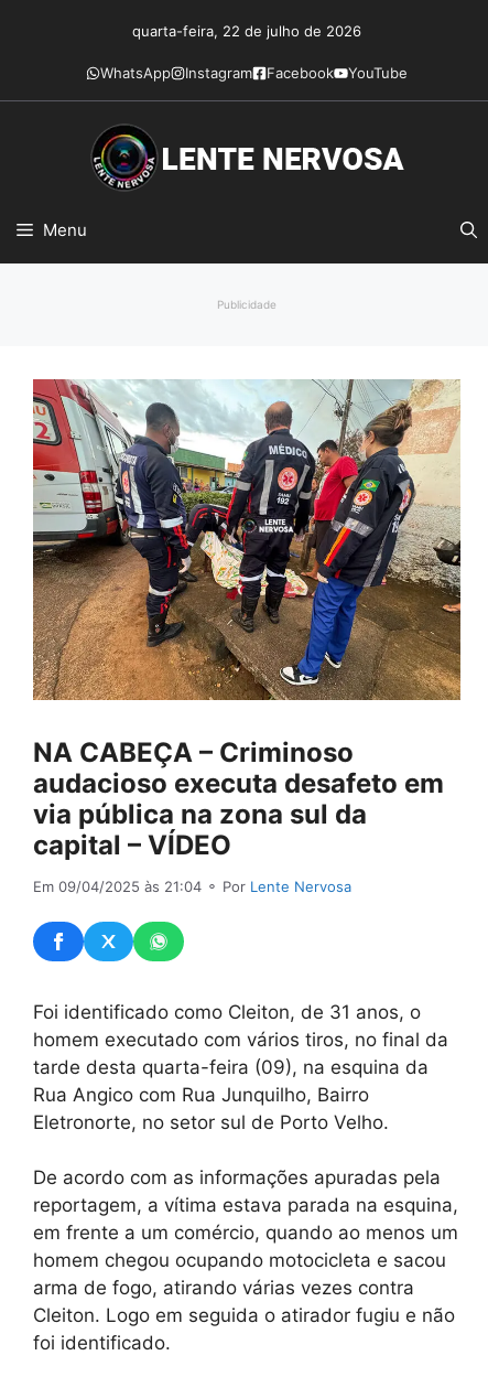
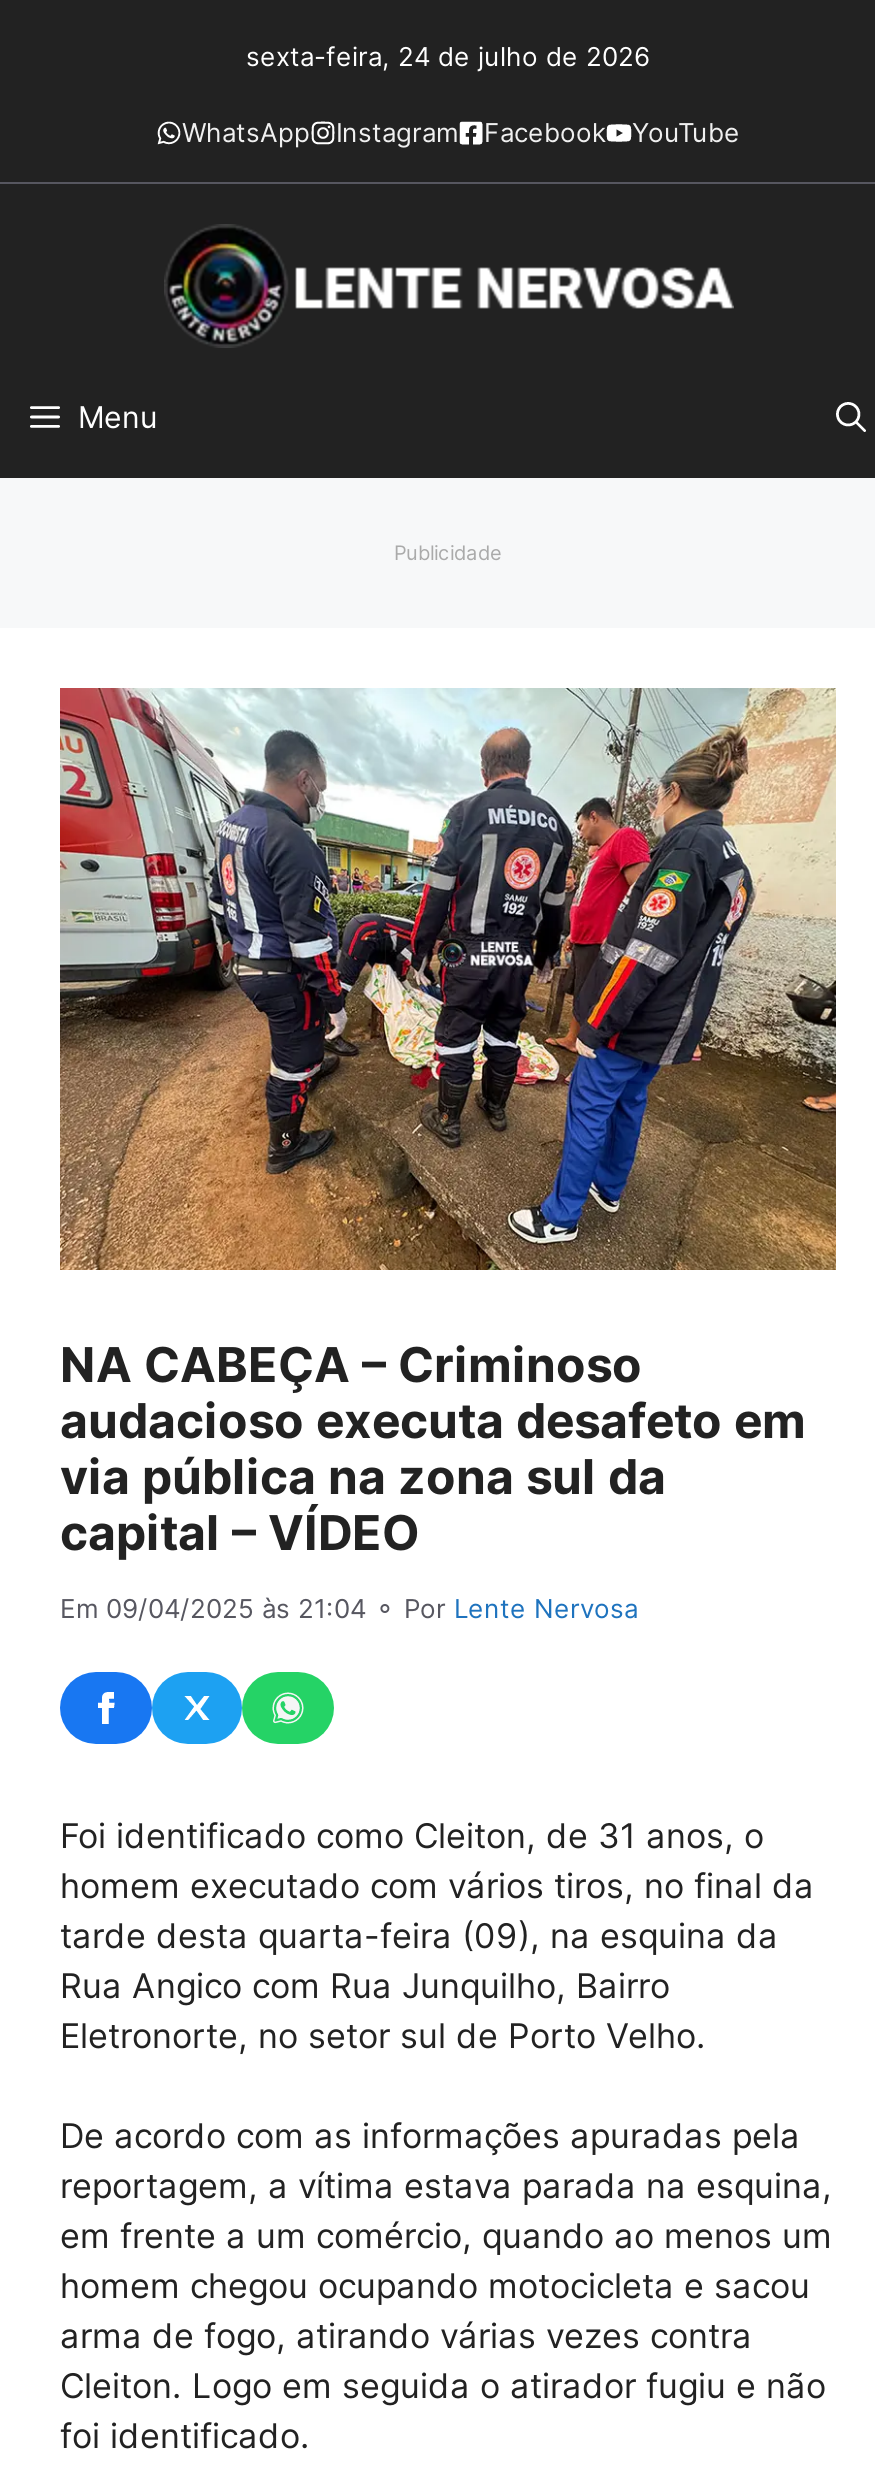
[132,22,361,40] quarta-feira, 22 de julho de 2026 -> [246,40,650,72] sexta-feira, 24 de julho de 2026

